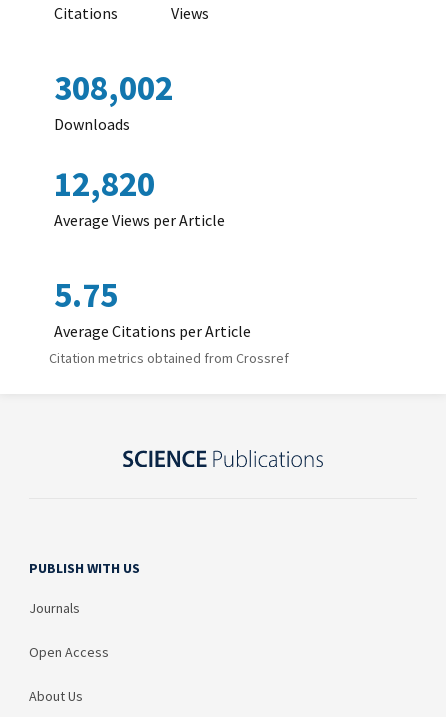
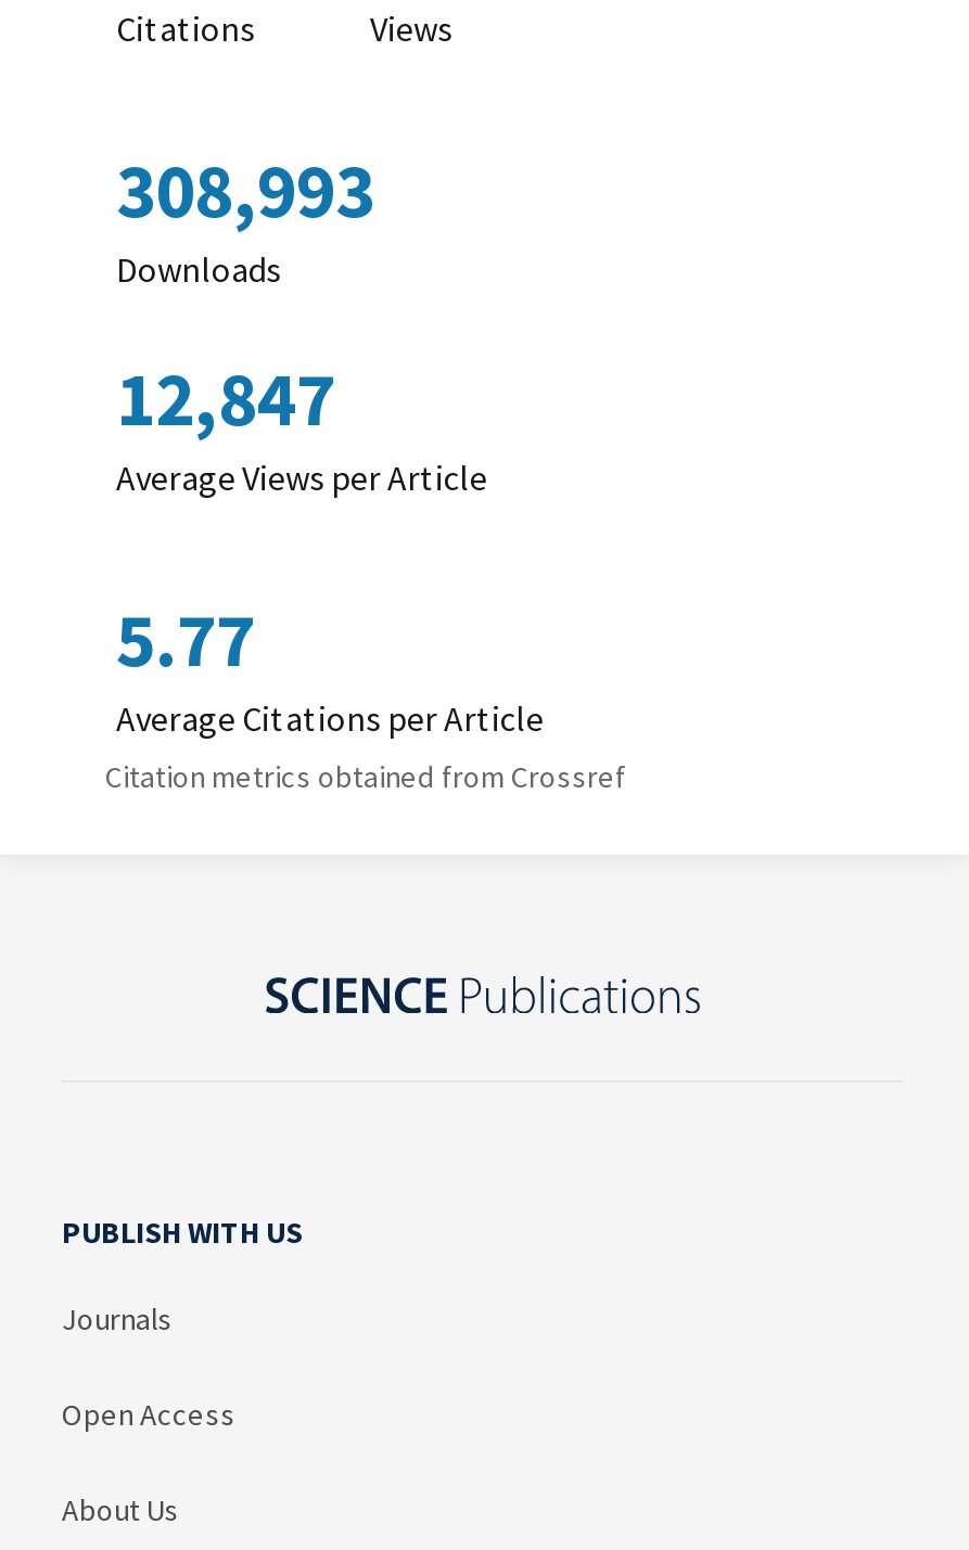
[54,66,173,110] 308,002 -> [116,143,374,239] 308,993
[54,162,155,206] 12,820 -> [116,352,335,447] 12,847
[54,273,118,317] 5.75 -> [116,592,255,688] 5.77

